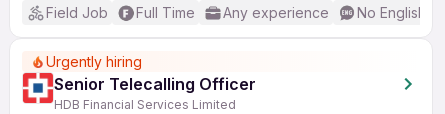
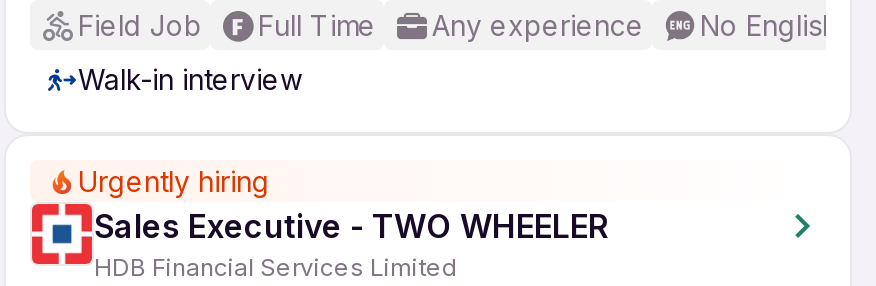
none -> [78,62,302,96] Walk-in interview
[54,74,256,94] Senior Telecalling Officer -> [94,206,608,246] Sales Executive - TWO WHEELER

